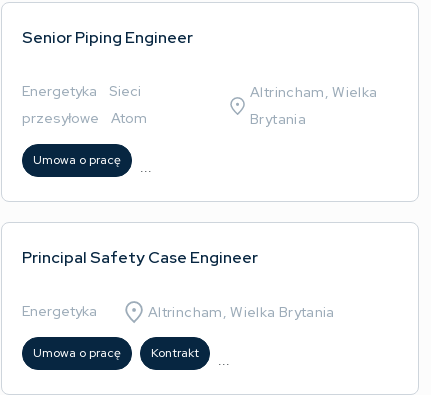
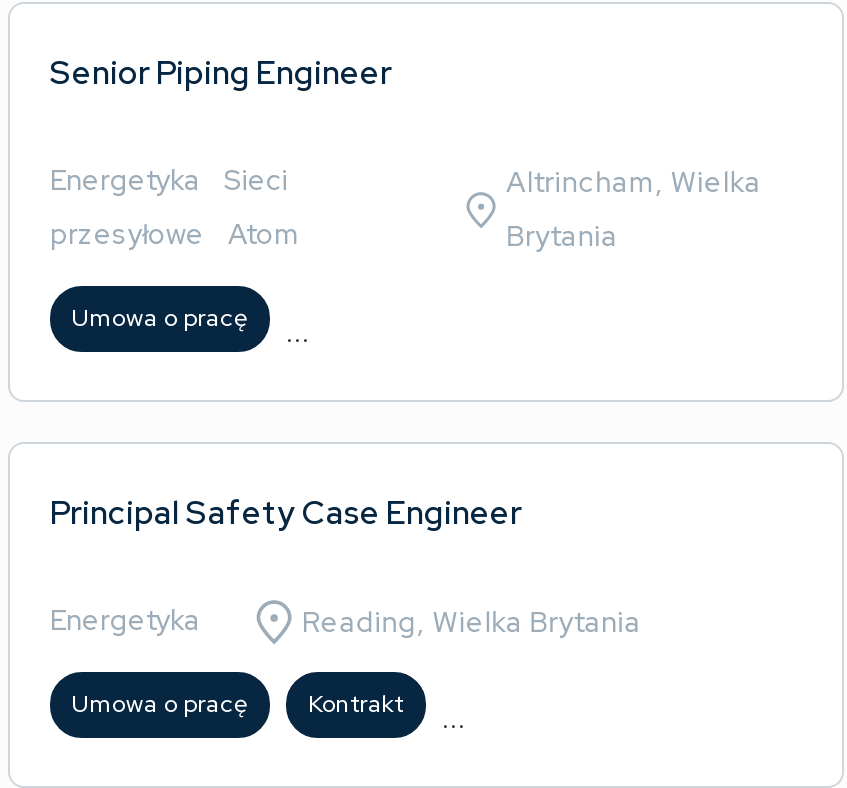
[148,303,335,321] Altrincham, Wielka Brytania -> [302,604,641,640] Reading, Wielka Brytania

